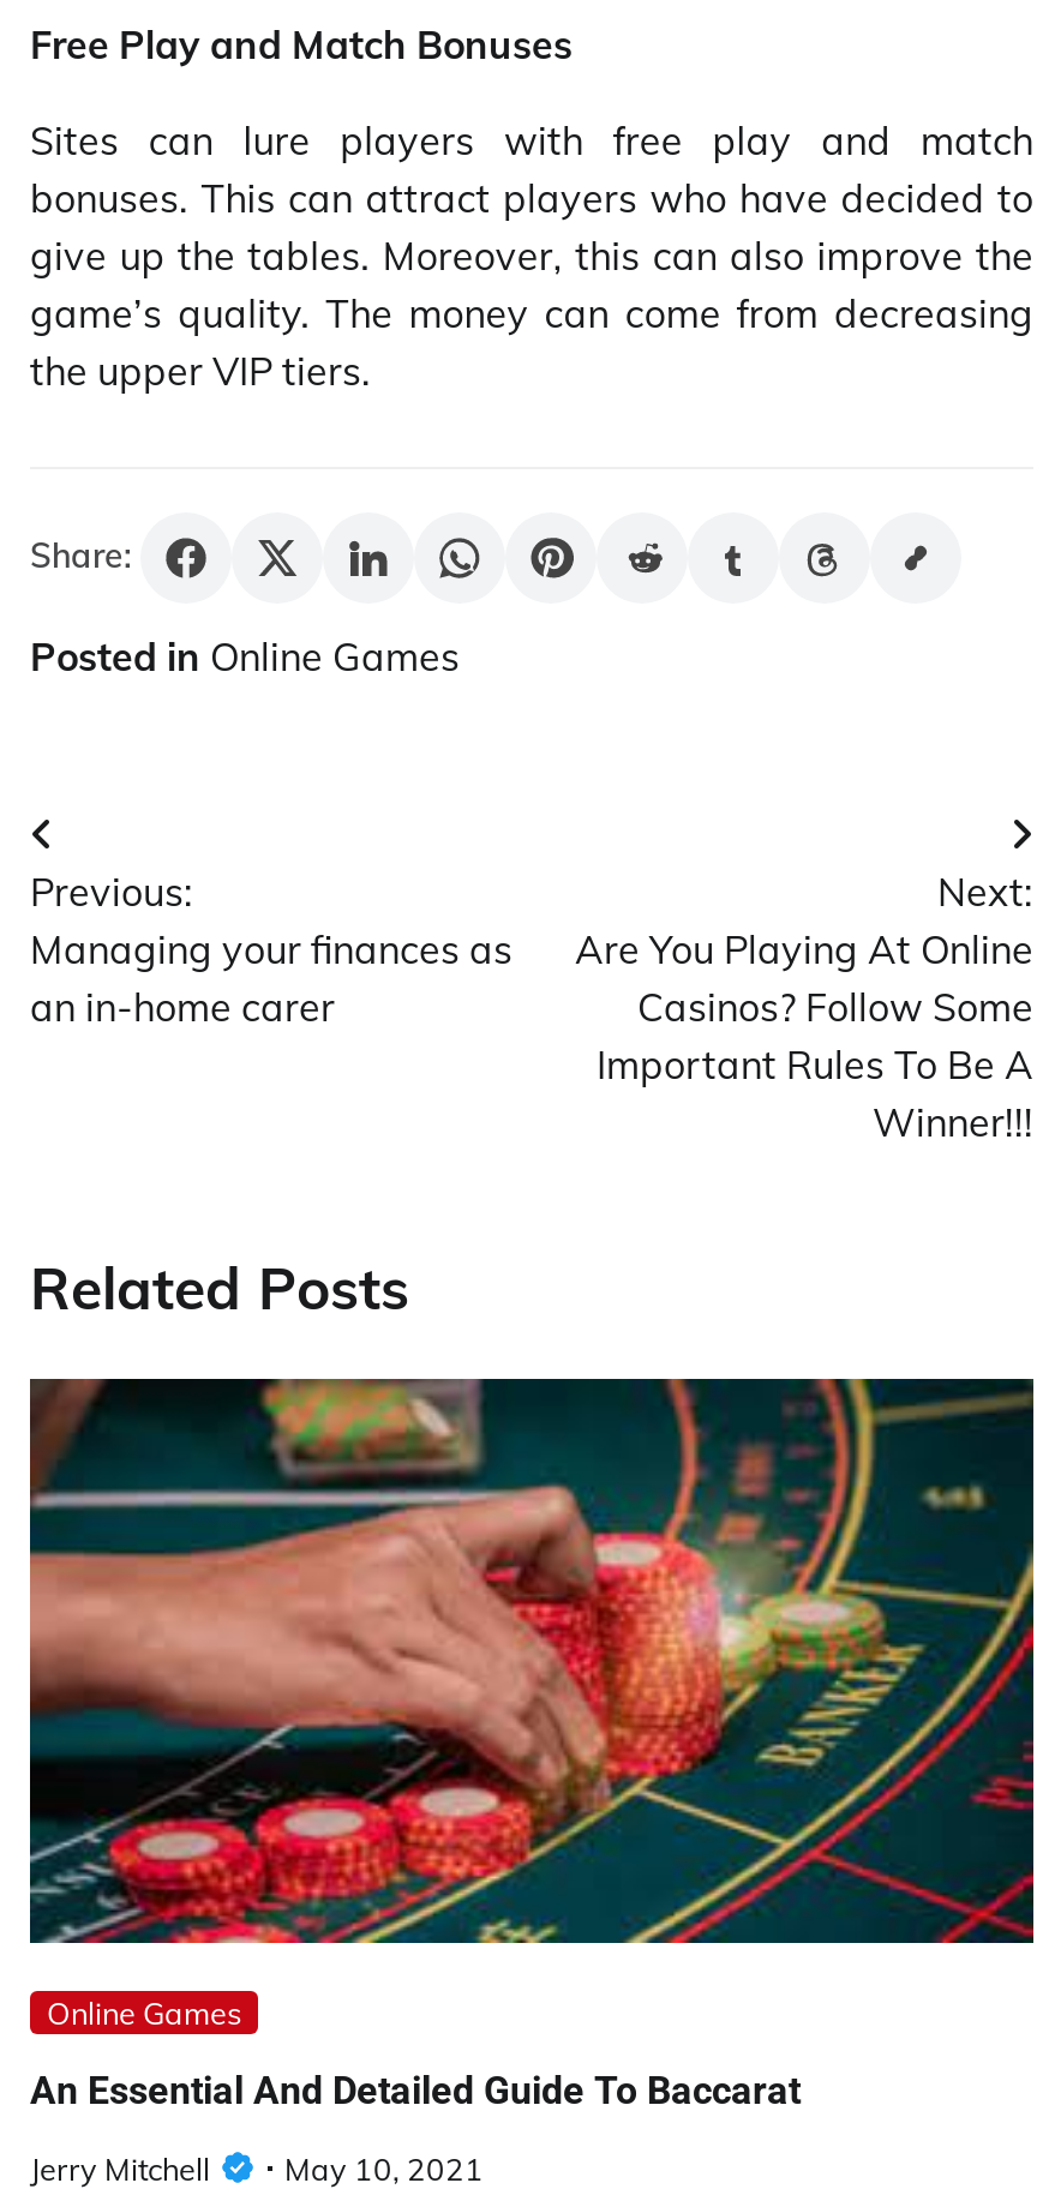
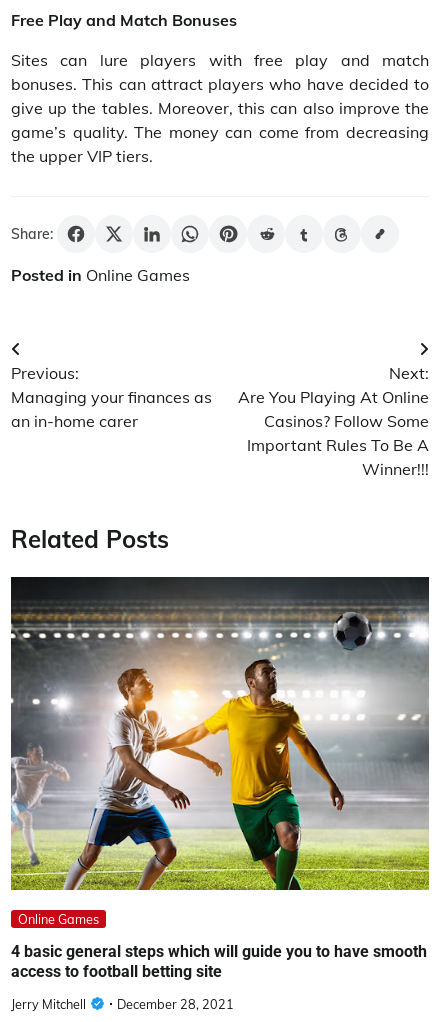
[28,1375,1036,1947] [image] -> [10,576,430,891] [image]
[30,2067,801,2113] An Essential And Detailed Guide To Baccarat -> [11,942,427,981] 4 basic general steps which will guide you to have smooth | access to football betting site
[30,2149,484,2188] Jerry Mitchell May 10, 2021 -> [11,996,234,1012] Jerry Mitchell December 28, 2021

